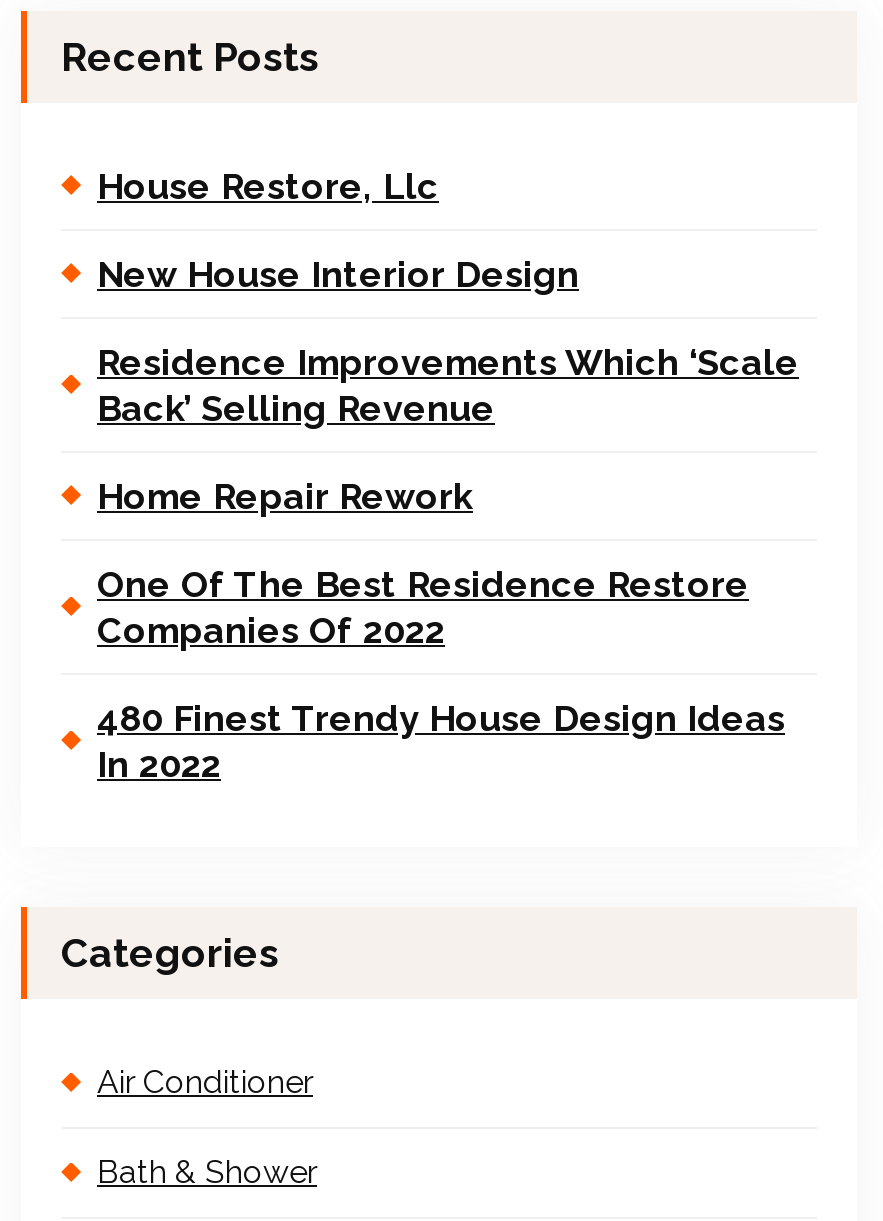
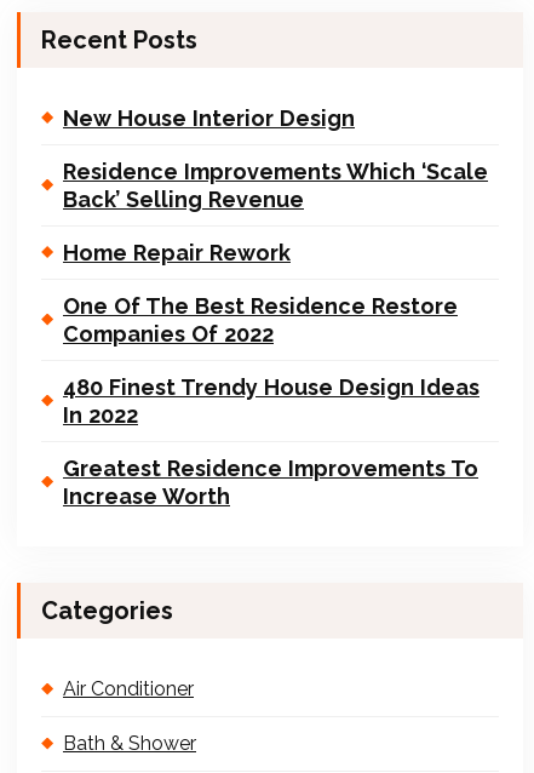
[97,164,439,206] House Restore, Llc -> none
moved [97,252,799,784] -> [63,105,488,427]: New House Interior Design | Residence Improvements Which ‘Scale | Back’ Selling Revenue | Home Repair Rework | One Of The Best Residence Restore | Companies Of 2022 | 480 Finest Trendy House Design Ideas | In 2022
none -> [63,455,478,508] Greatest Residence Improvements To | Increase Worth

